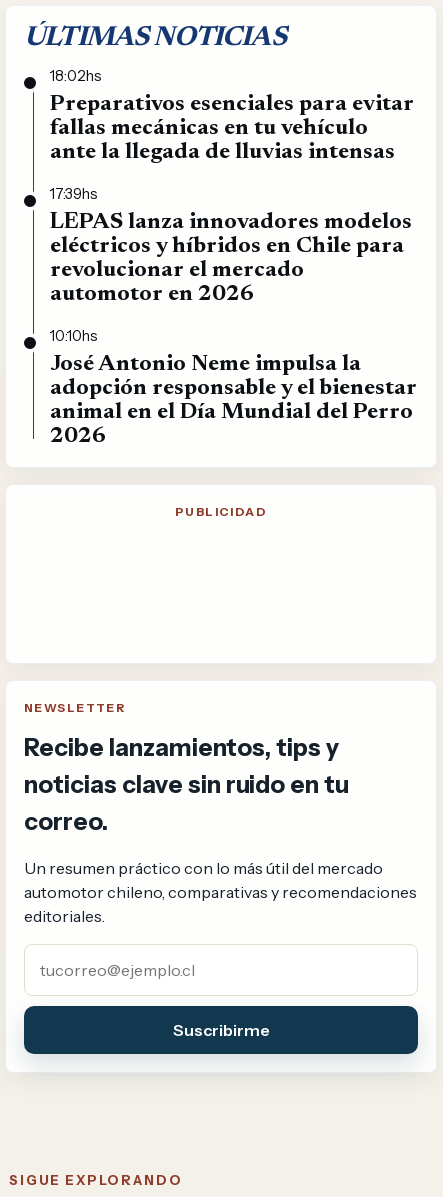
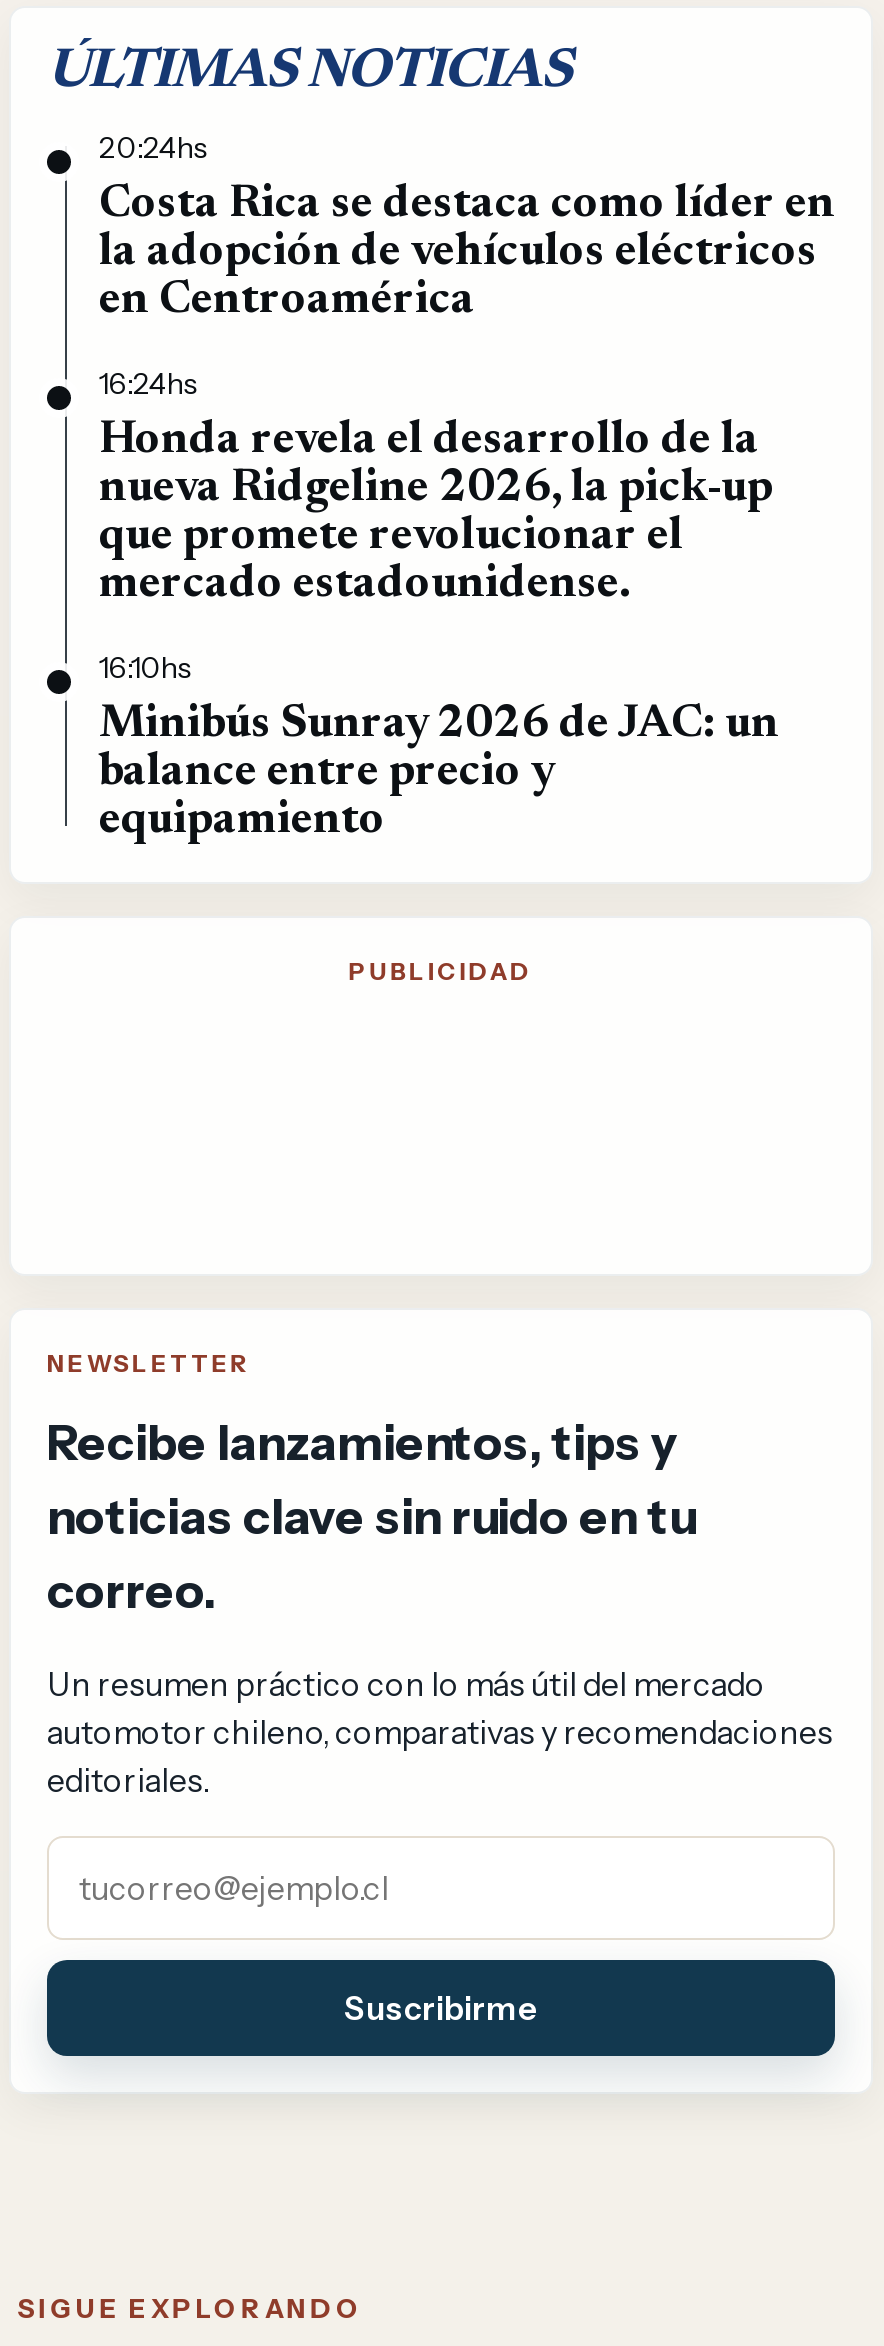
[50,67,414,164] 18:02hs | Preparativos esenciales para evitar | fallas mecánicas en tu vehículo | ante la llegada de lluvias intensas -> [99,130,835,324] 20:24hs | Costa Rica se destaca como líder en | la adopción de vehículos eléctricos | en Centroamérica
[50,185,412,306] 17:39hs | LEPAS lanza innovadores modelos | eléctricos y híbridos en Chile para | revolucionar el mercado | automotor en 2026 -> [99,366,773,608] 16:24hs | Honda revela el desarrollo de la | nueva Ridgeline 2026, la pick-up | que promete revolucionar el | mercado estadounidense.
[50,327,417,448] 10:10hs | José Antonio Neme impulsa la | adopción responsable y el bienestar | animal en el Día Mundial del Perro | 2026 -> [99,650,779,844] 16:10hs | Minibús Sunray 2026 de JAC: un | balance entre precio y | equipamiento

